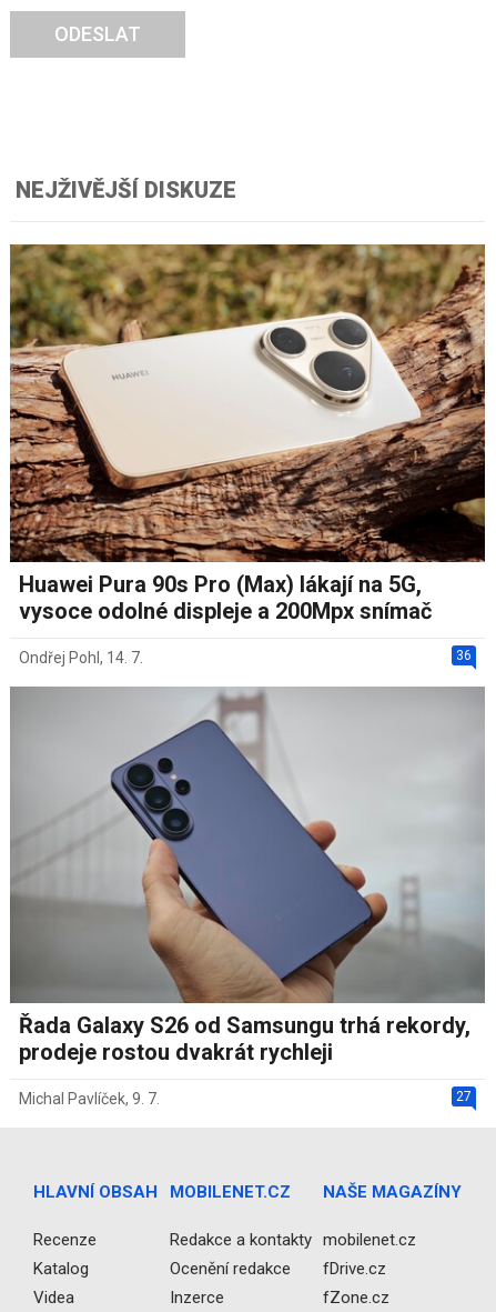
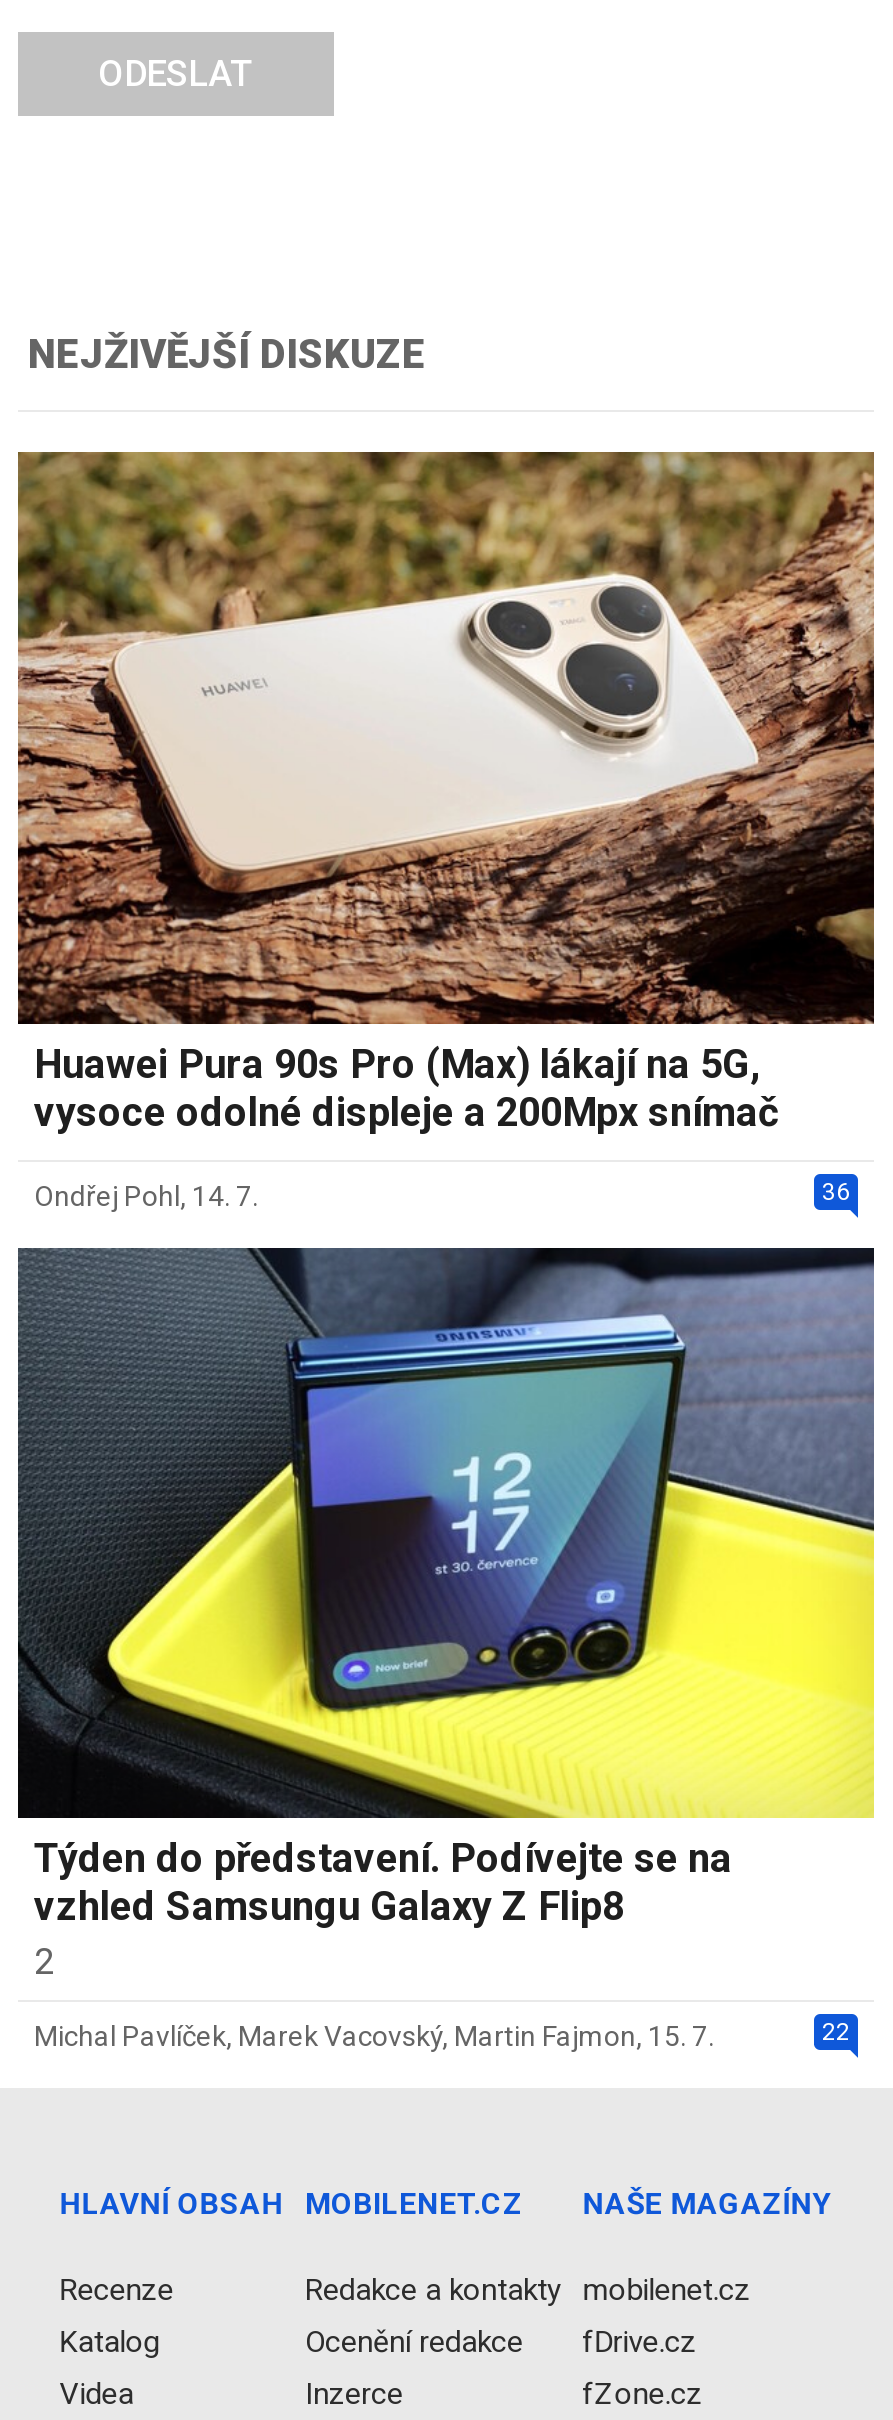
[10,688,486,1065] [image] | Řada Galaxy S26 od Samsungu trhá rekordy, | prodeje rostou dvakrát rychleji -> [18,1248,876,1982] [image] | Týden do představení. Podívejte se na | vzhled Samsungu Galaxy Z Flip8 | 2
[19,1089,472,1108] 27 | Michal Pavlíček, 9. 7. -> [34,2018,850,2052] 22 | Michal Pavlíček, Marek Vacovský, Martin Fajmon, 15. 7.

